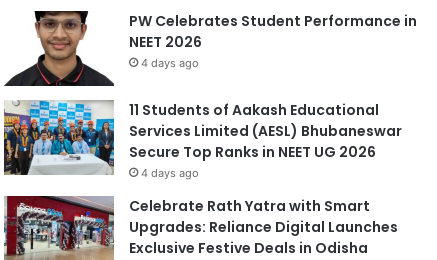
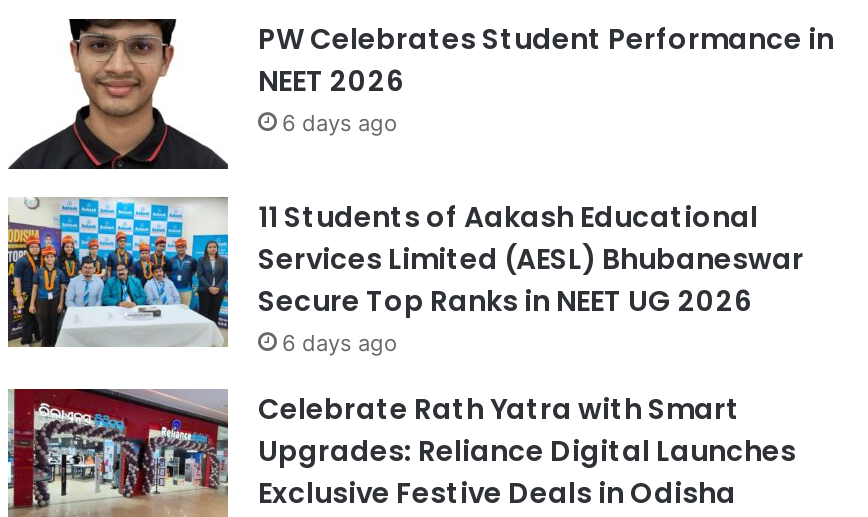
[141,56,199,70] 4 days ago -> [282,109,398,137] 6 days ago
[141,166,199,180] 4 days ago -> [282,329,398,357] 6 days ago

